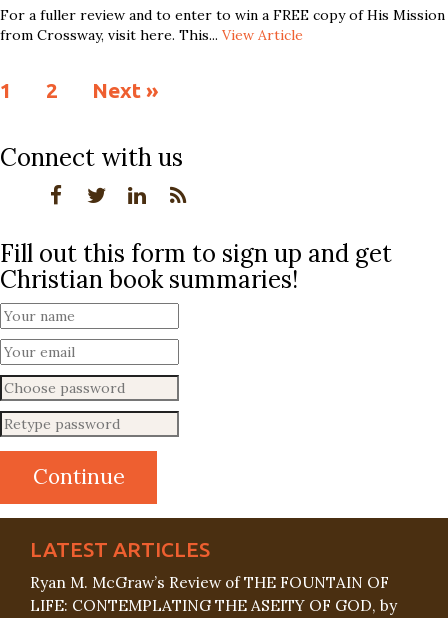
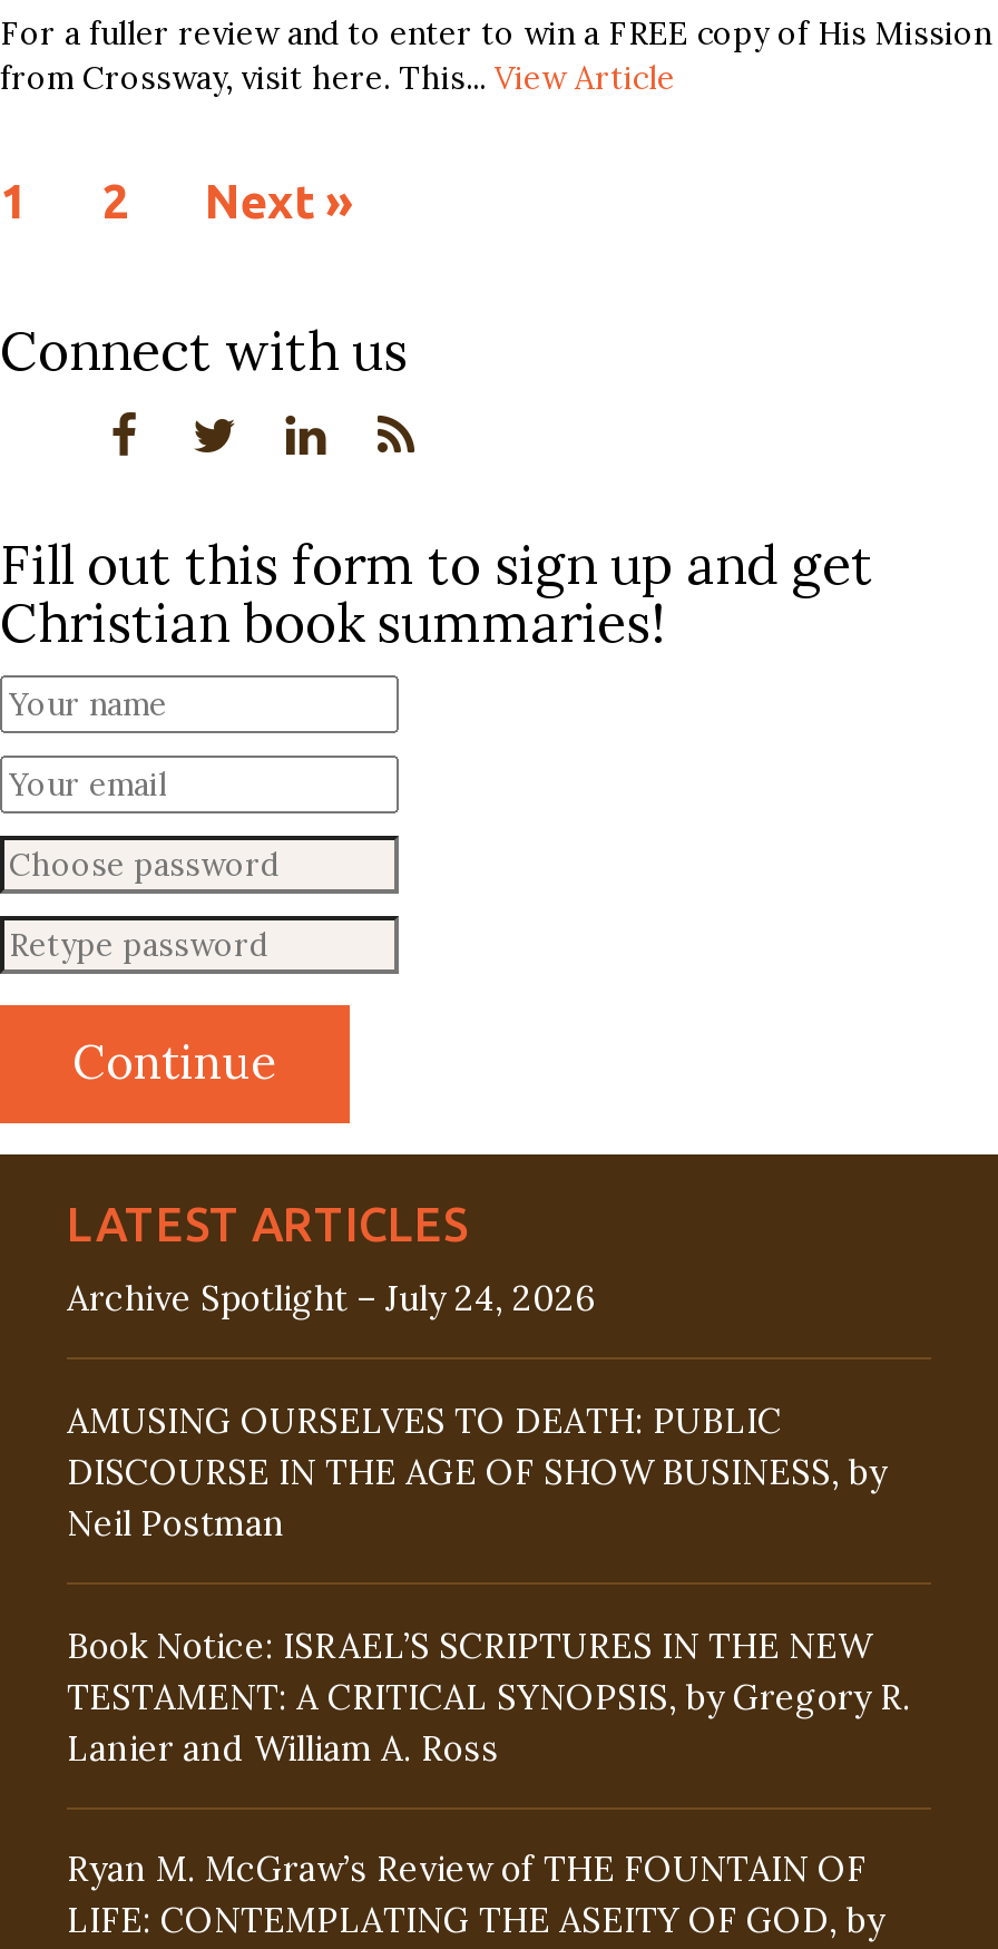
none -> [67,1277,911,1768] Archive Spotlight – July 24, 2026 | AMUSING OURSELVES TO DEATH: PUBLIC | DISCOURSE IN THE AGE OF SHOW BUSINESS, by | Neil Postman | Book Notice: ISRAEL’S SCRIPTURES IN THE NEW | TESTAMENT: A CRITICAL SYNOPSIS, by Gregory R. | Lanier and William A. Ross

